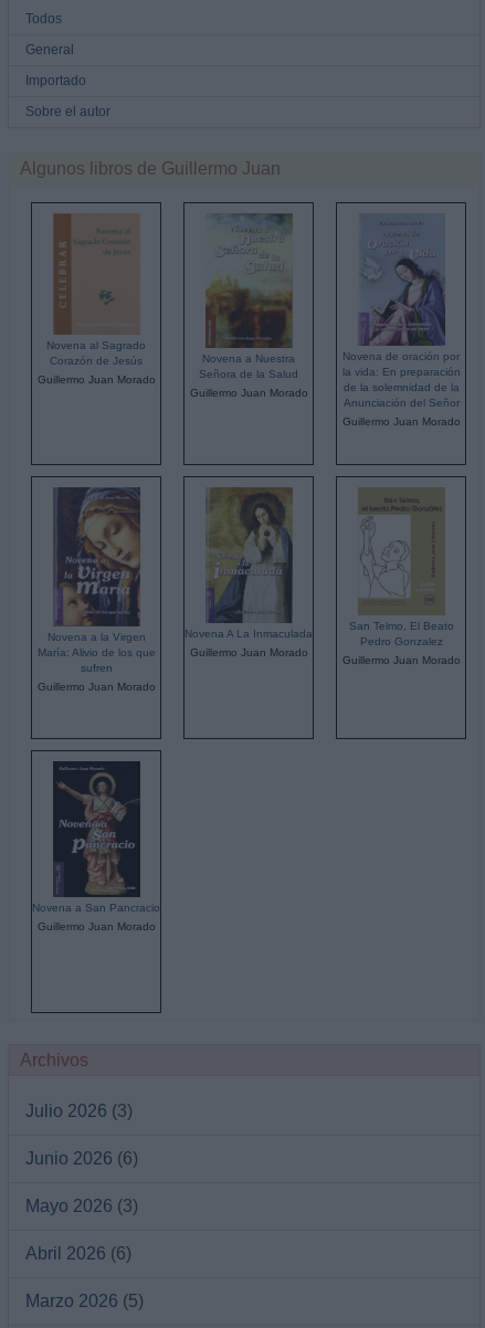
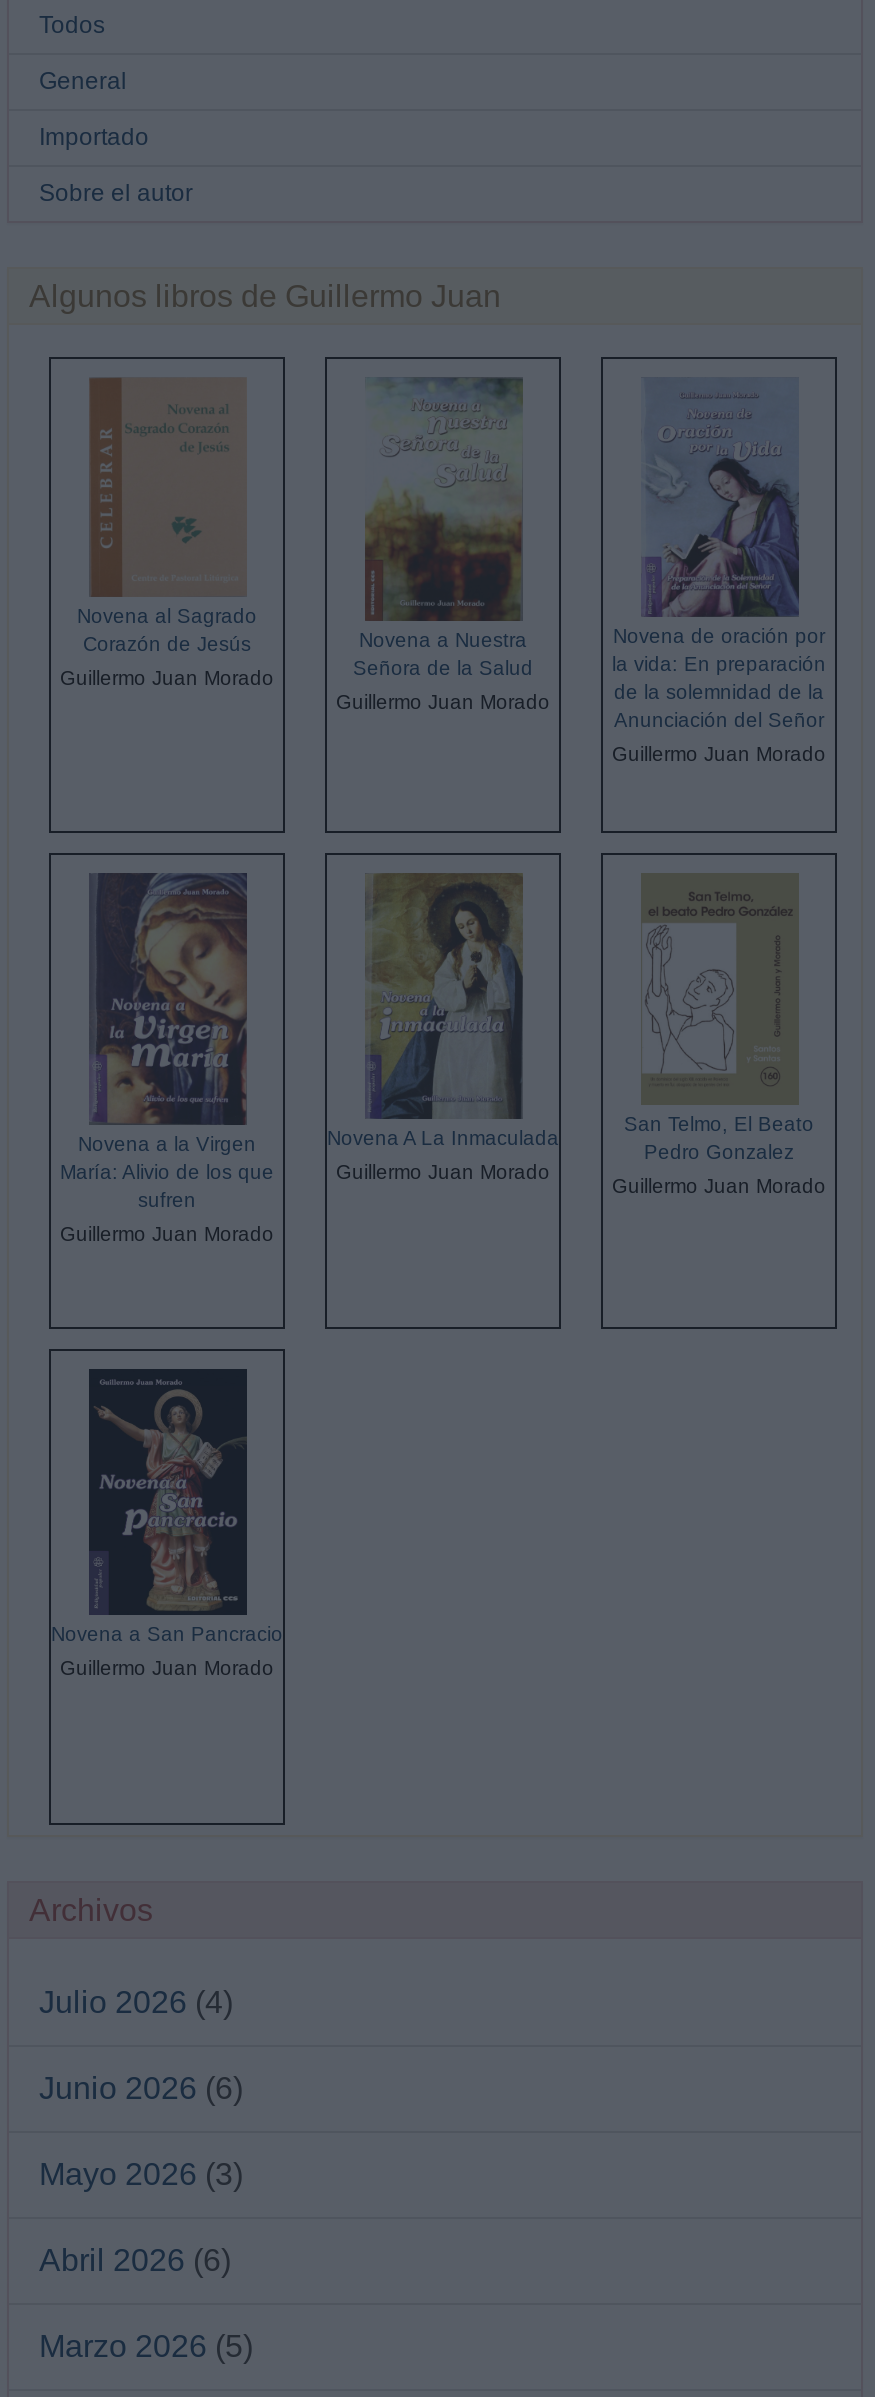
[25,1101,133,1120] Julio 2026 (3) -> [39,1985,233,2019] Julio 2026 (4)

